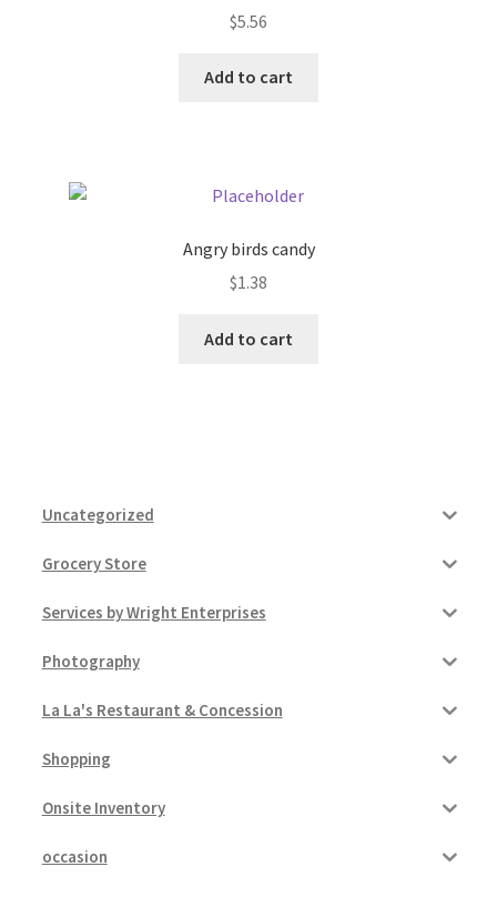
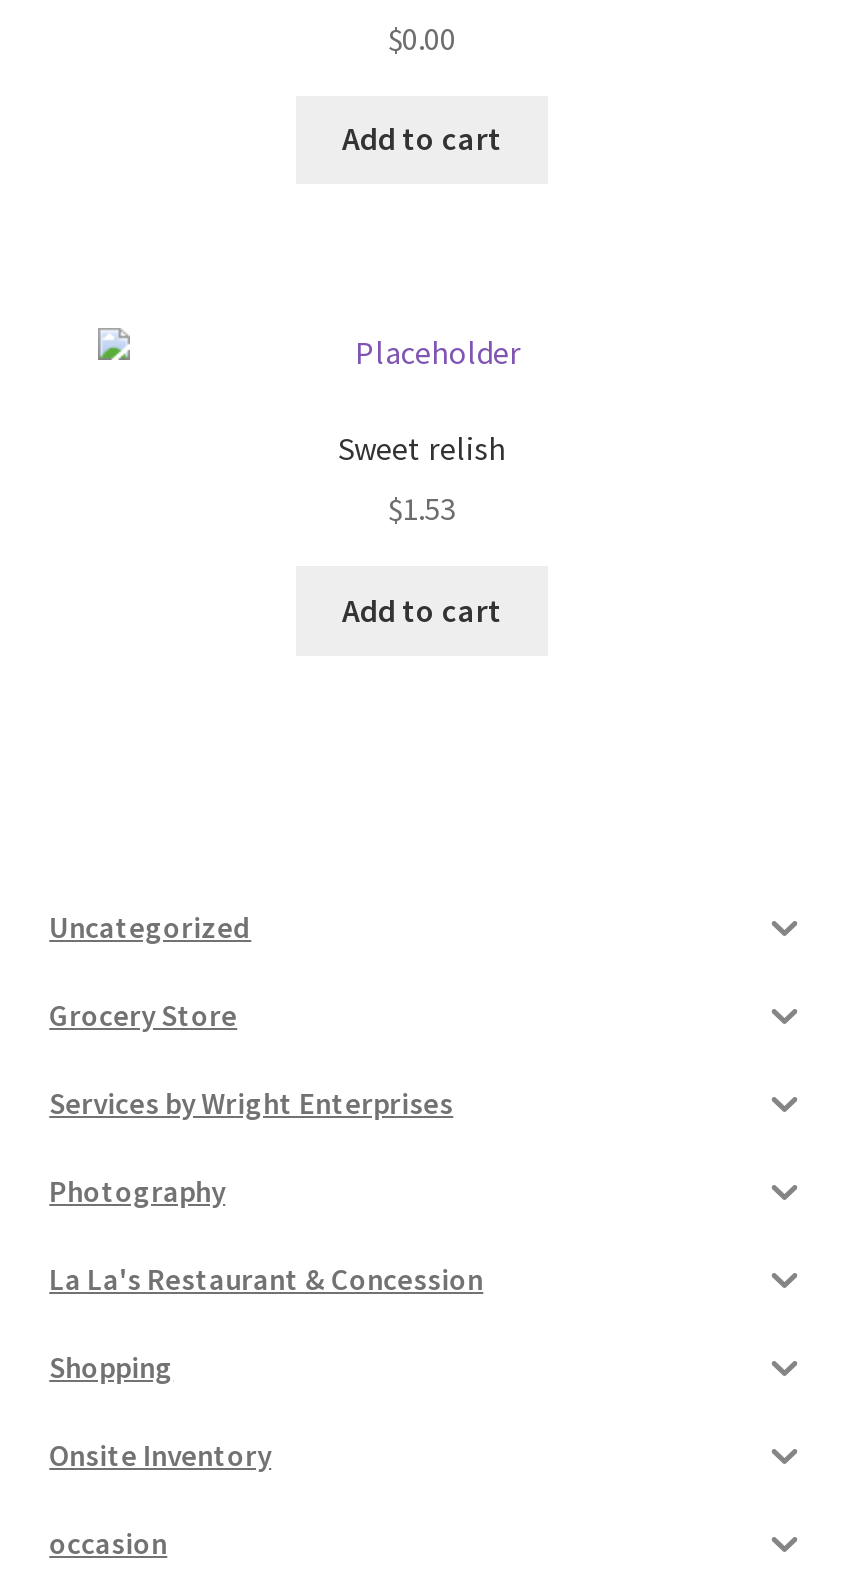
[230,10,267,32] $5.56 -> [388,17,456,57] $0.00
[182,237,314,260] Angry birds candy -> [338,428,506,468] Sweet relish
[230,271,267,294] $1.38 -> [388,489,456,529] $1.53

